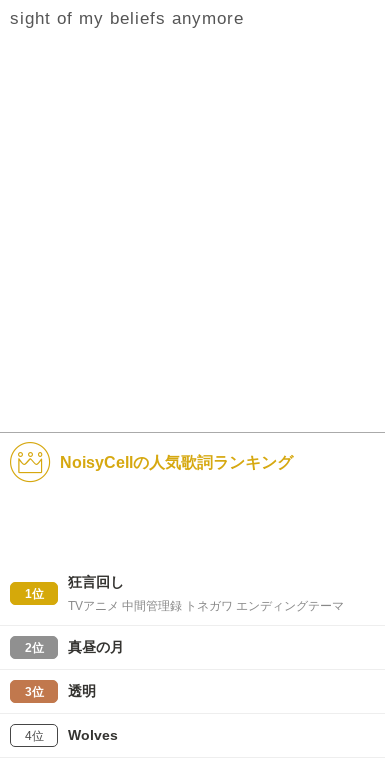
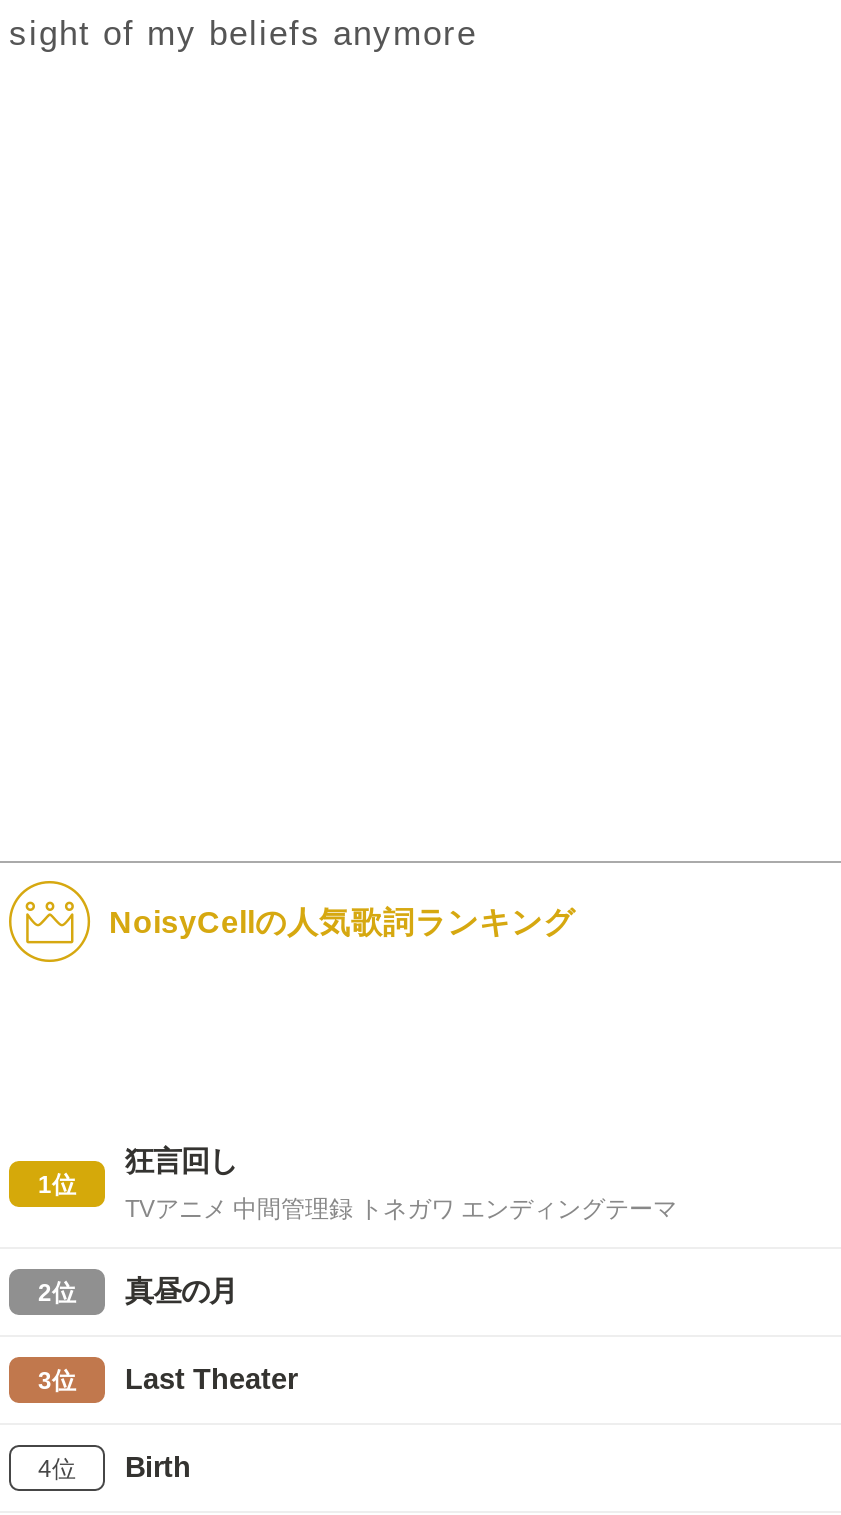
[68,683,96,699] 透明 -> [125,1363,297,1395] Last Theater
[68,727,118,743] Wolves -> [125,1451,191,1483] Birth

